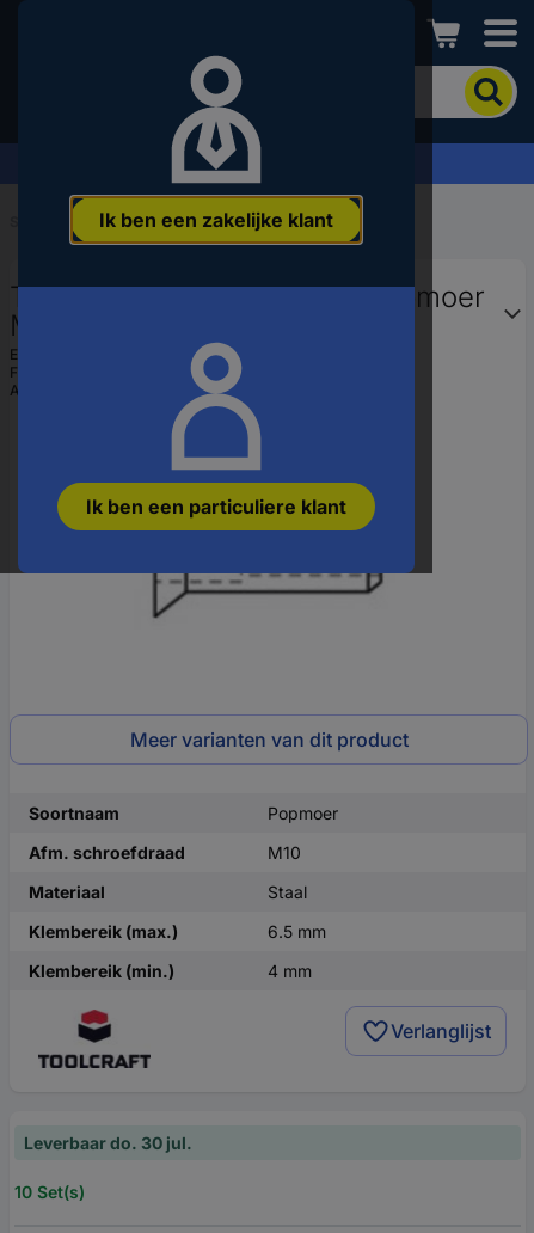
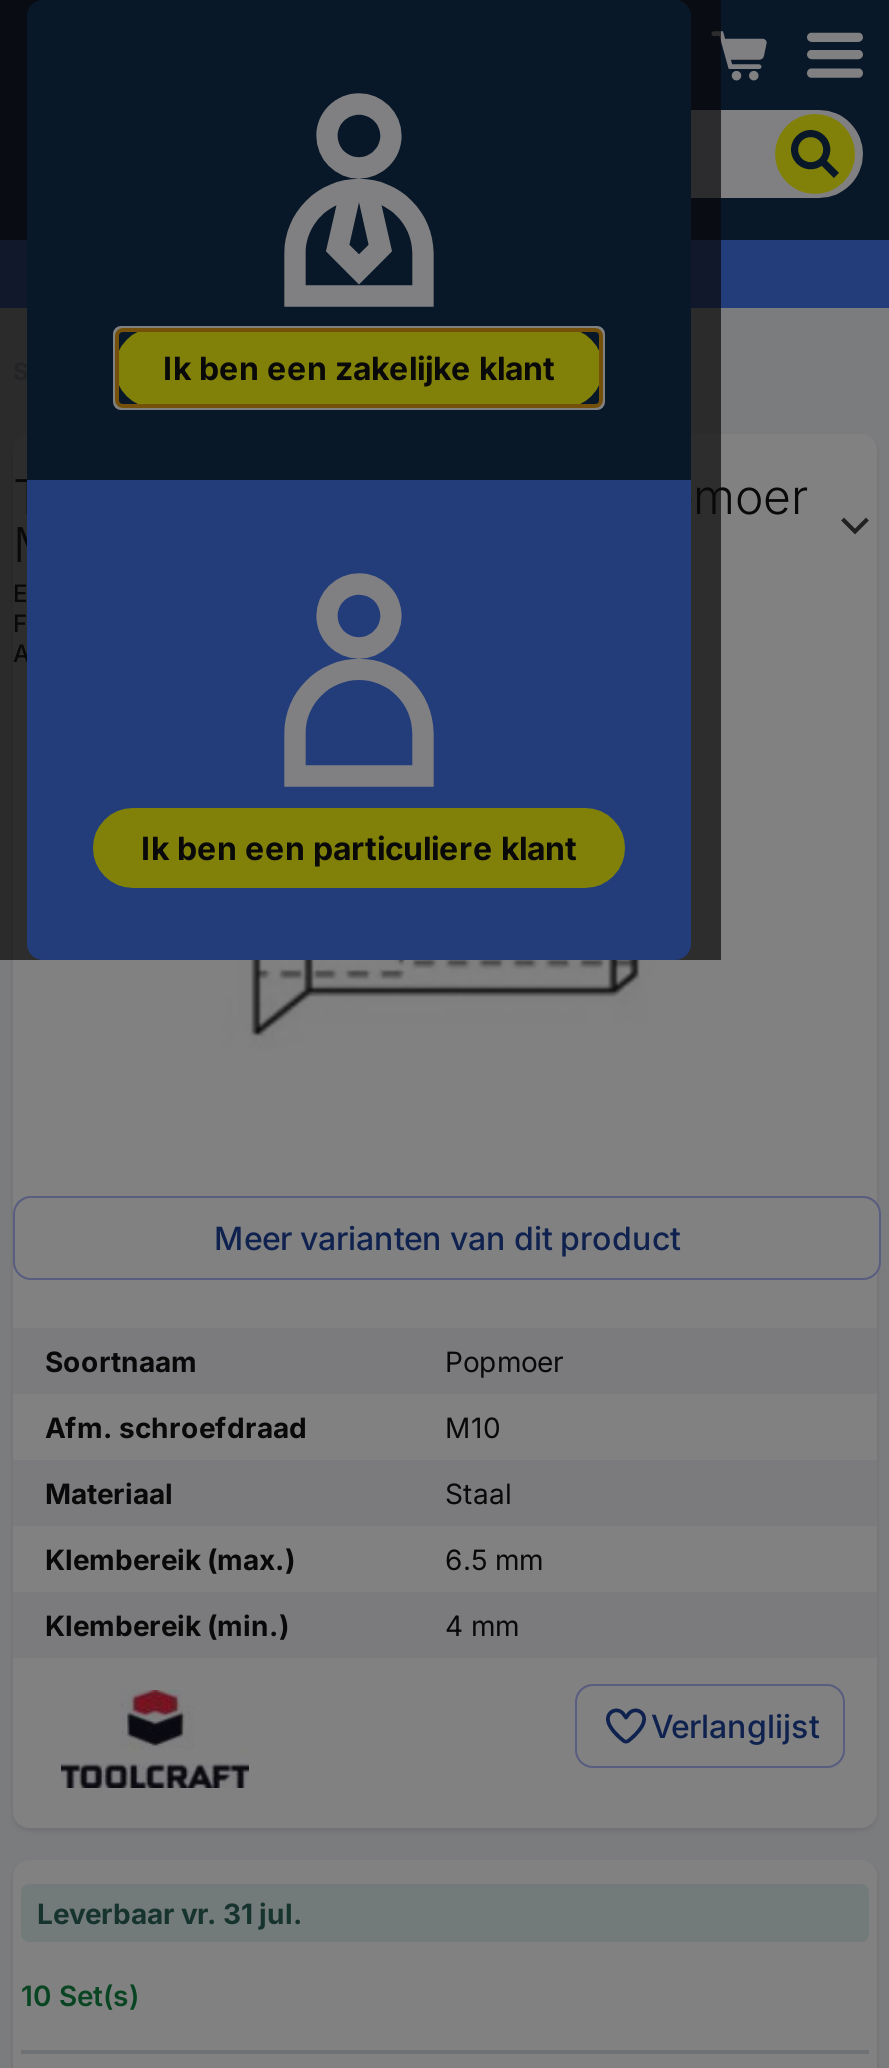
[24,1132,192,1153] Leverbaar do. 30 jul. -> [37,1896,303,1930] Leverbaar vr. 31 jul.

